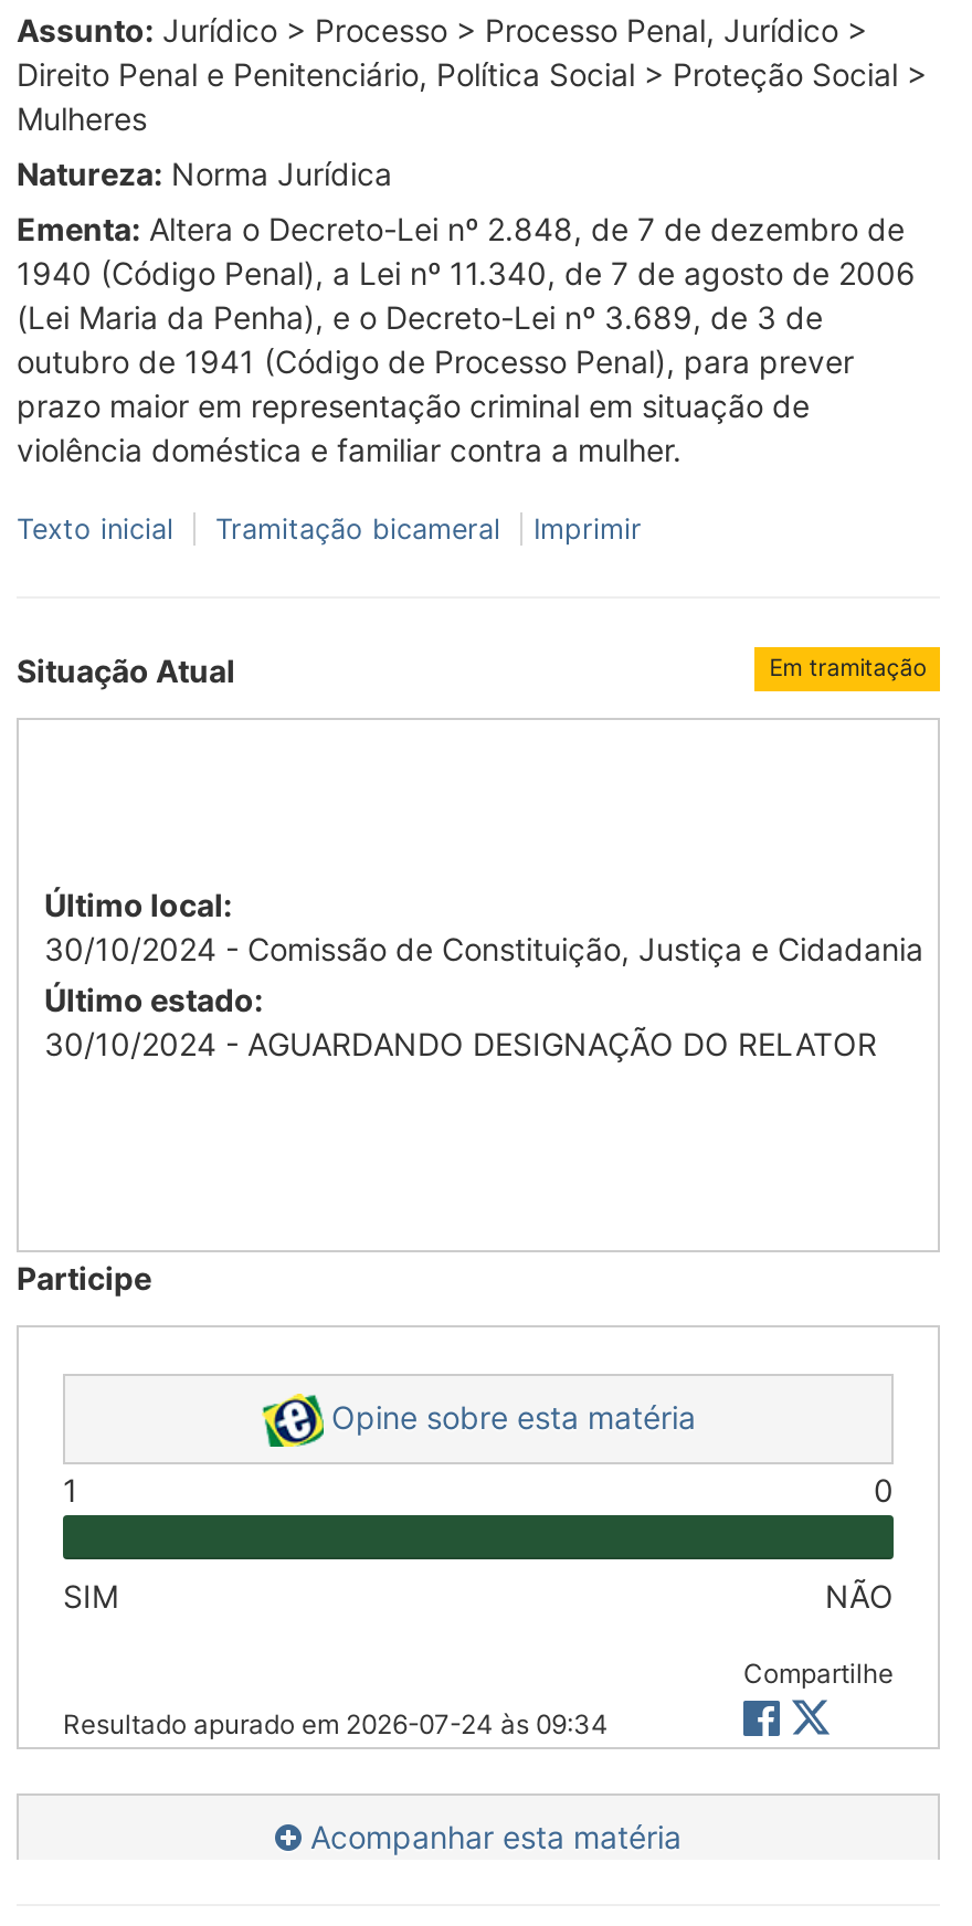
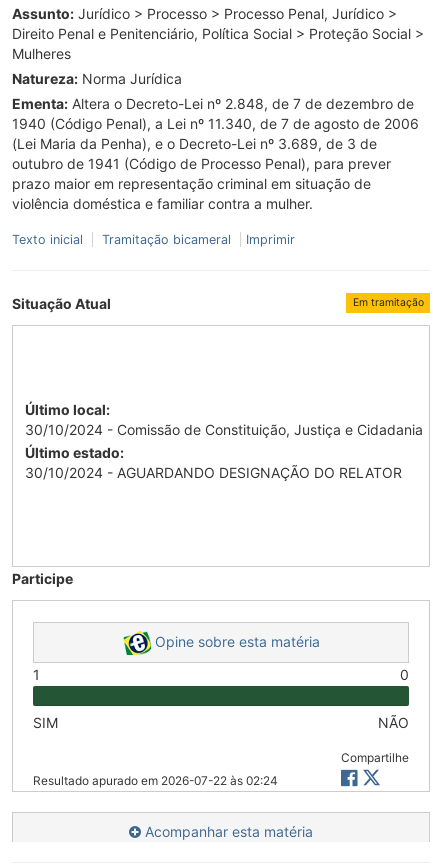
[63,1708,609,1741] Resultado apurado em 2026-07-24 às 09:34 -> [33,773,278,788] Resultado apurado em 2026-07-22 às 02:24

